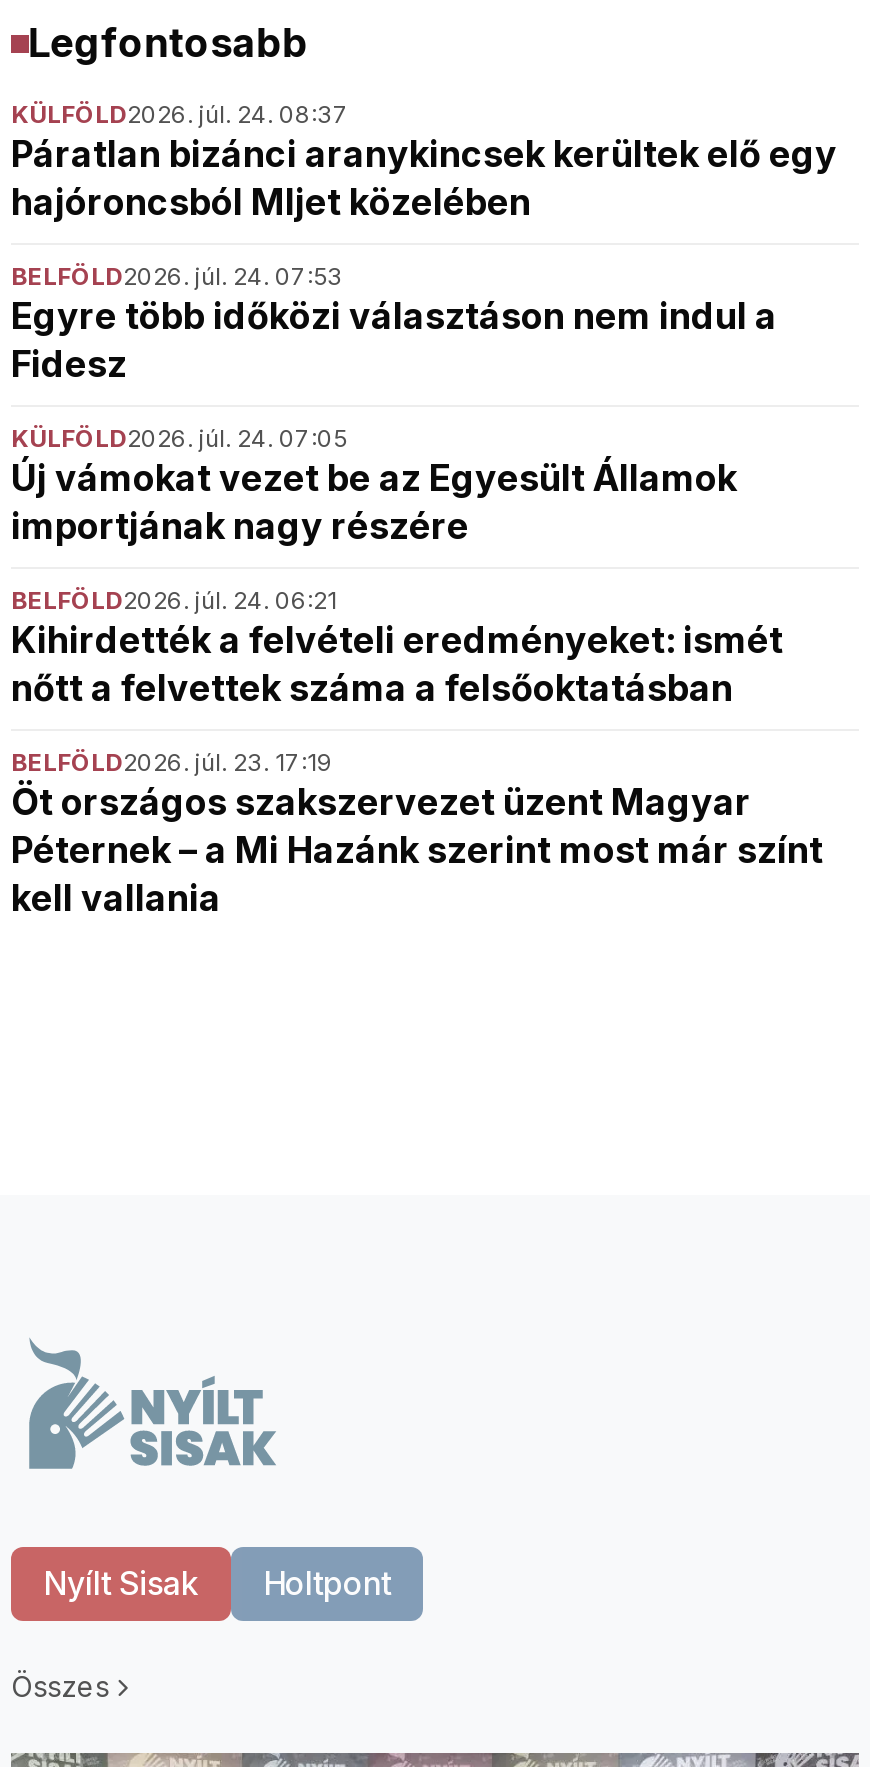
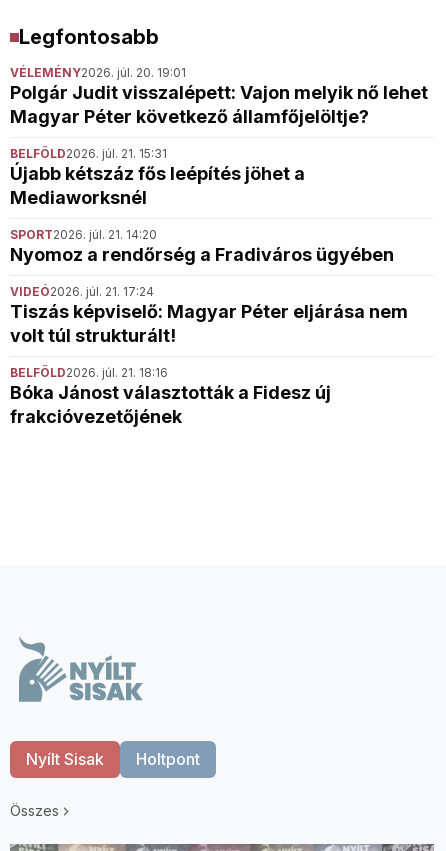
[11,99,837,223] KÜLFÖLD2026. júl. 24. 08:37 | Páratlan bizánci aranykincsek kerültek elő egy | hajóroncsból Mljet közelében -> [10,65,428,127] VÉLEMÉNY2026. júl. 20. 19:01 | Polgár Judit visszalépett: Vajon melyik nő lehet | Magyar Péter következő államfőjelöltje?
[11,261,777,385] BELFÖLD2026. júl. 24. 07:53 | Egyre több időközi választáson nem indul a | Fidesz -> [10,146,305,208] BELFÖLD2026. júl. 21. 15:31 | Újabb kétszáz fős leépítés jöhet a | Mediaworksnél
[11,423,737,547] KÜLFÖLD2026. júl. 24. 07:05 | Új vámokat vezet be az Egyesült Államok | importjának nagy részére -> [10,227,394,265] SPORT2026. júl. 21. 14:20 | Nyomoz a rendőrség a Fradiváros ügyében
[11,585,783,709] BELFÖLD2026. júl. 24. 06:21 | Kihirdették a felvételi eredményeket: ismét | nőtt a felvettek száma a felsőoktatásban -> [10,284,408,346] VIDEÓ2026. júl. 21. 17:24 | Tiszás képviselő: Magyar Péter eljárása nem | volt túl strukturált!
[11,747,823,919] BELFÖLD2026. júl. 23. 17:19 | Öt országos szakszervezet üzent Magyar | Péternek – a Mi Hazánk szerint most már színt | kell vallania -> [10,365,331,427] BELFÖLD2026. júl. 21. 18:16 | Bóka Jánost választották a Fidesz új | frakcióvezetőjének

